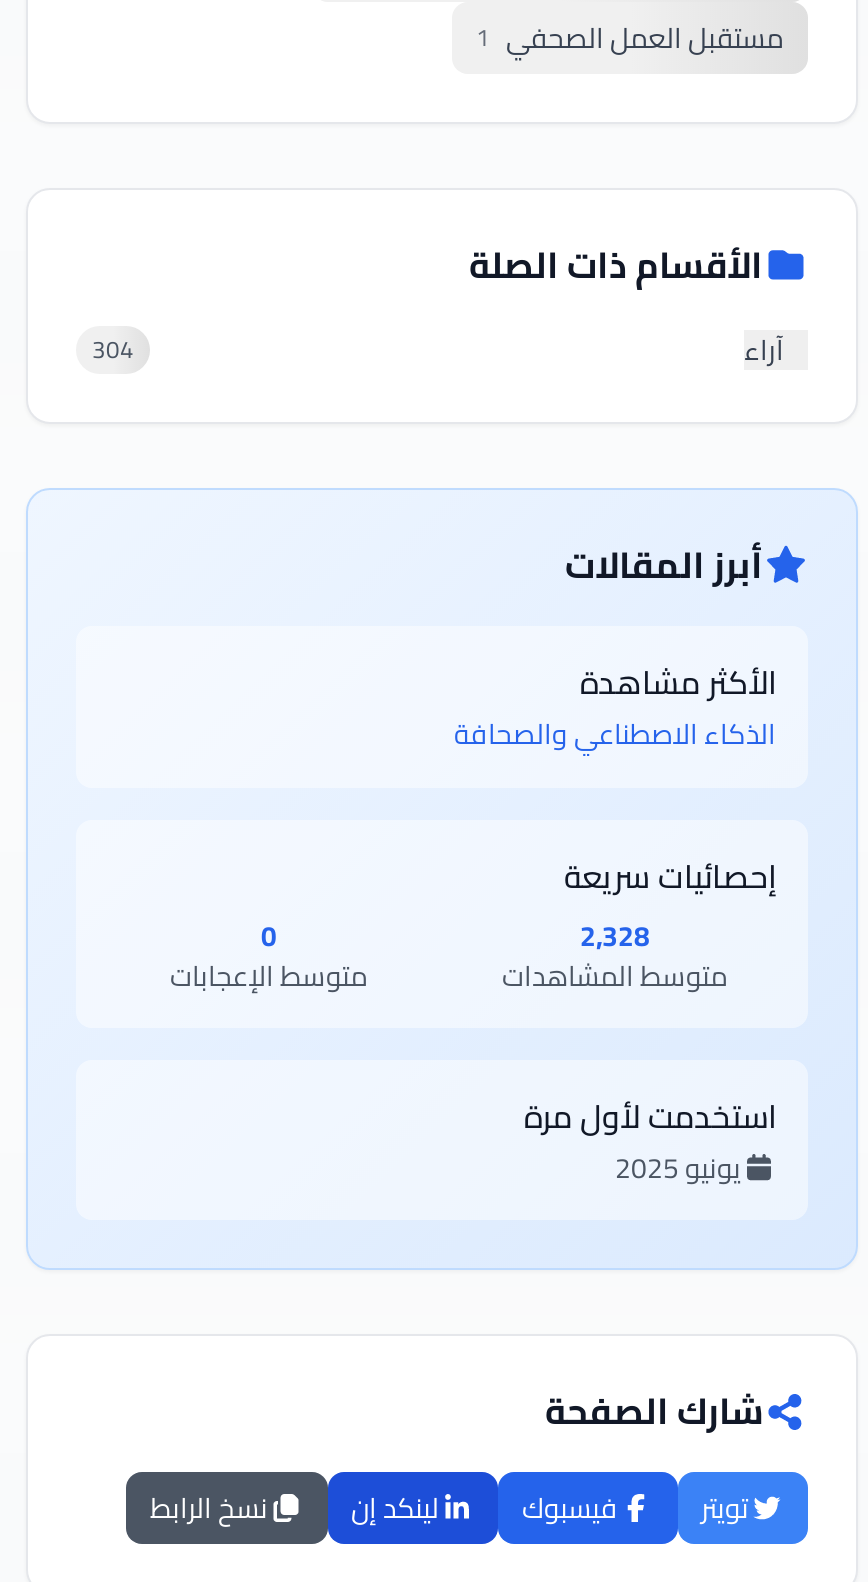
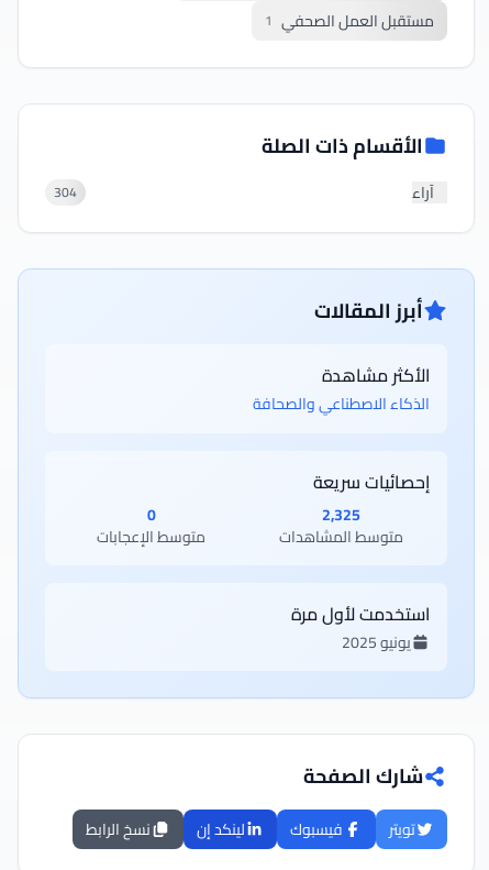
[580,910,650,962] 2,328 -> [322,500,360,529] 2,325

